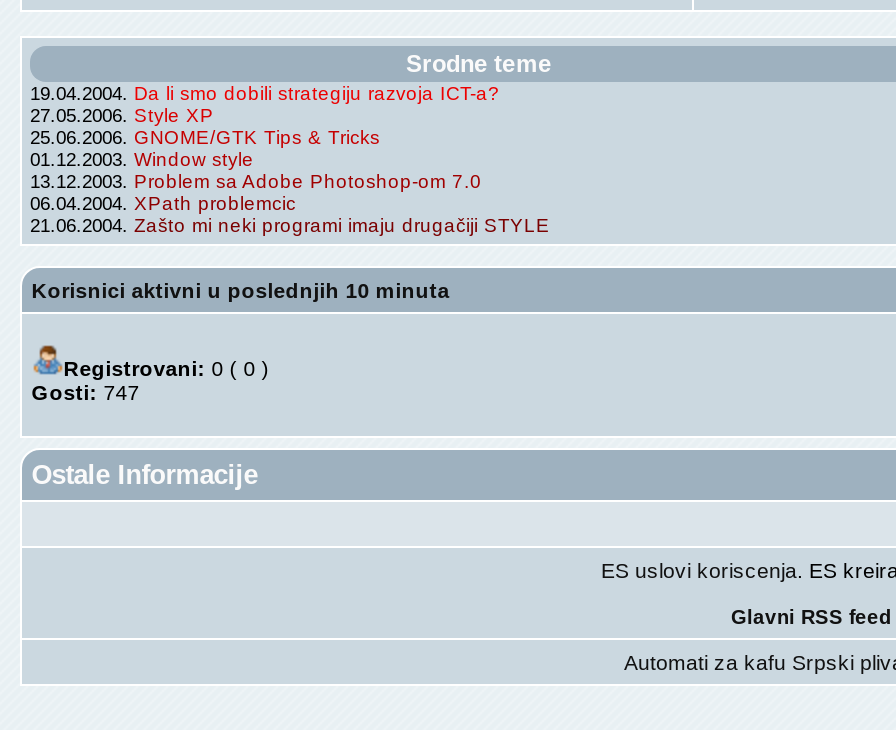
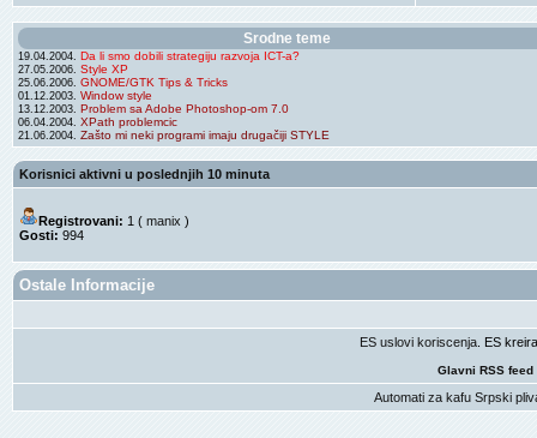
[32,357,270,405] Registrovani: 0 ( 0 ) | Gosti:747 -> [19,214,189,243] Registrovani: 1 (manix) | Gosti:994

